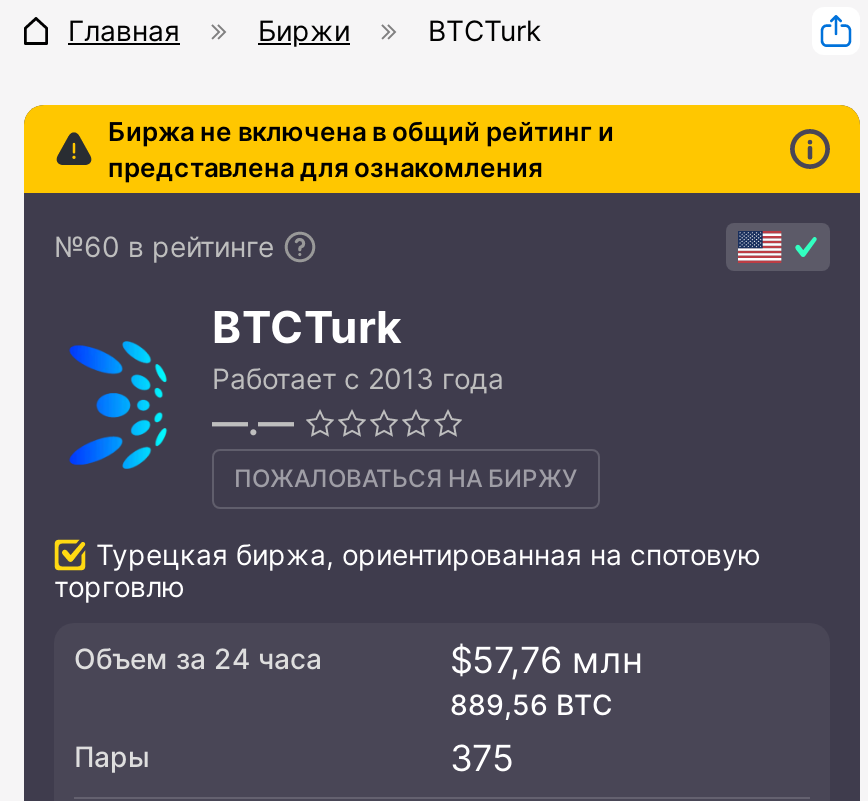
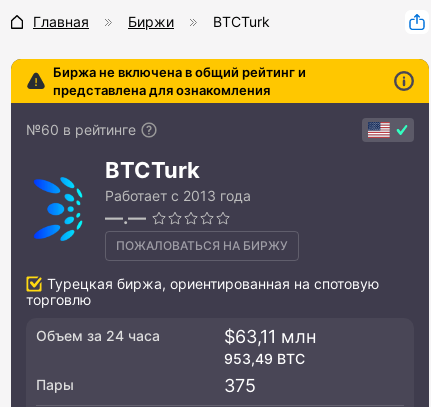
[450,640,642,682] $57,76 млн -> [224,326,316,347] $63,11 млн
[450,688,612,722] 889,56 BTC -> [224,350,305,367] 953,49 BTC

